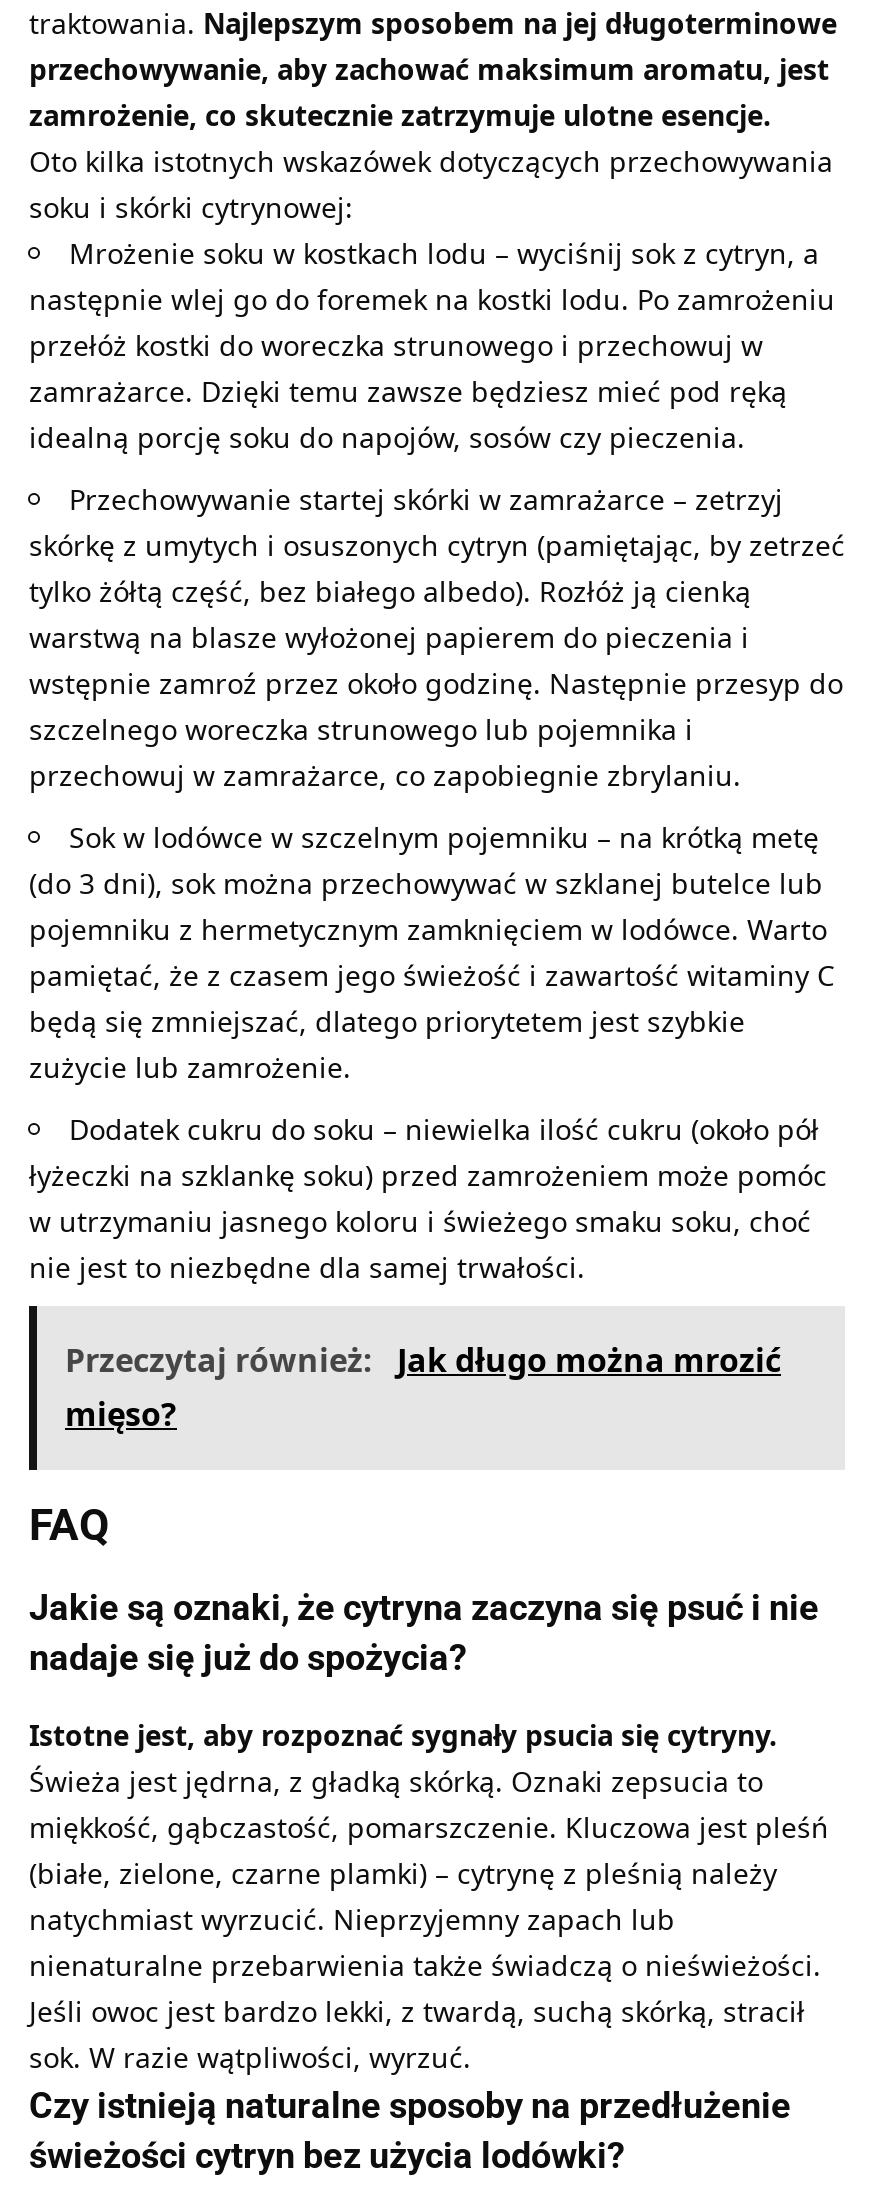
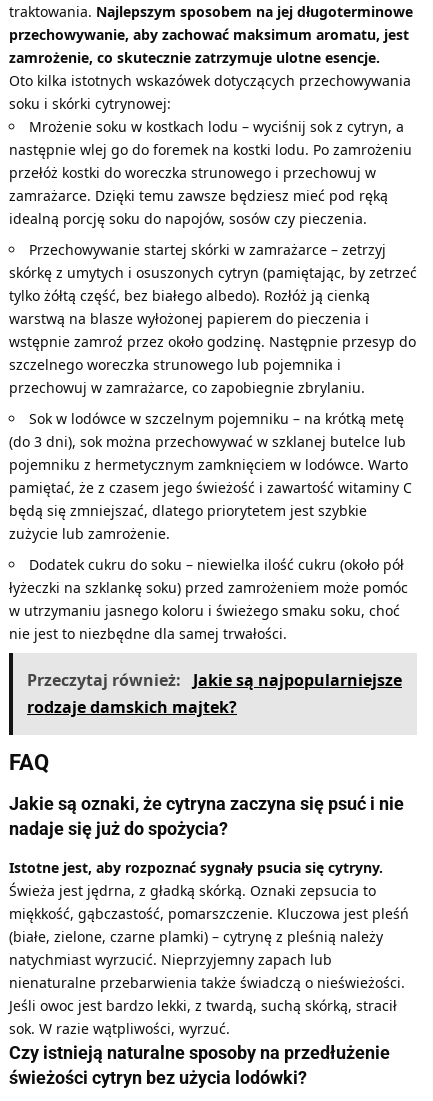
[65,1338,781,1436] Przeczytaj również: Jak długo można mrozić | mięso? -> [27,669,402,718] Przeczytaj również: Jakie są najpopularniejsze | rodzaje damskich majtek?

